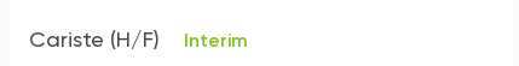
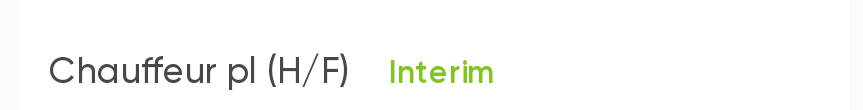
[29,26,160,51] Cariste (H/F) -> [49,49,349,91] Chauffeur pl (H/F)

